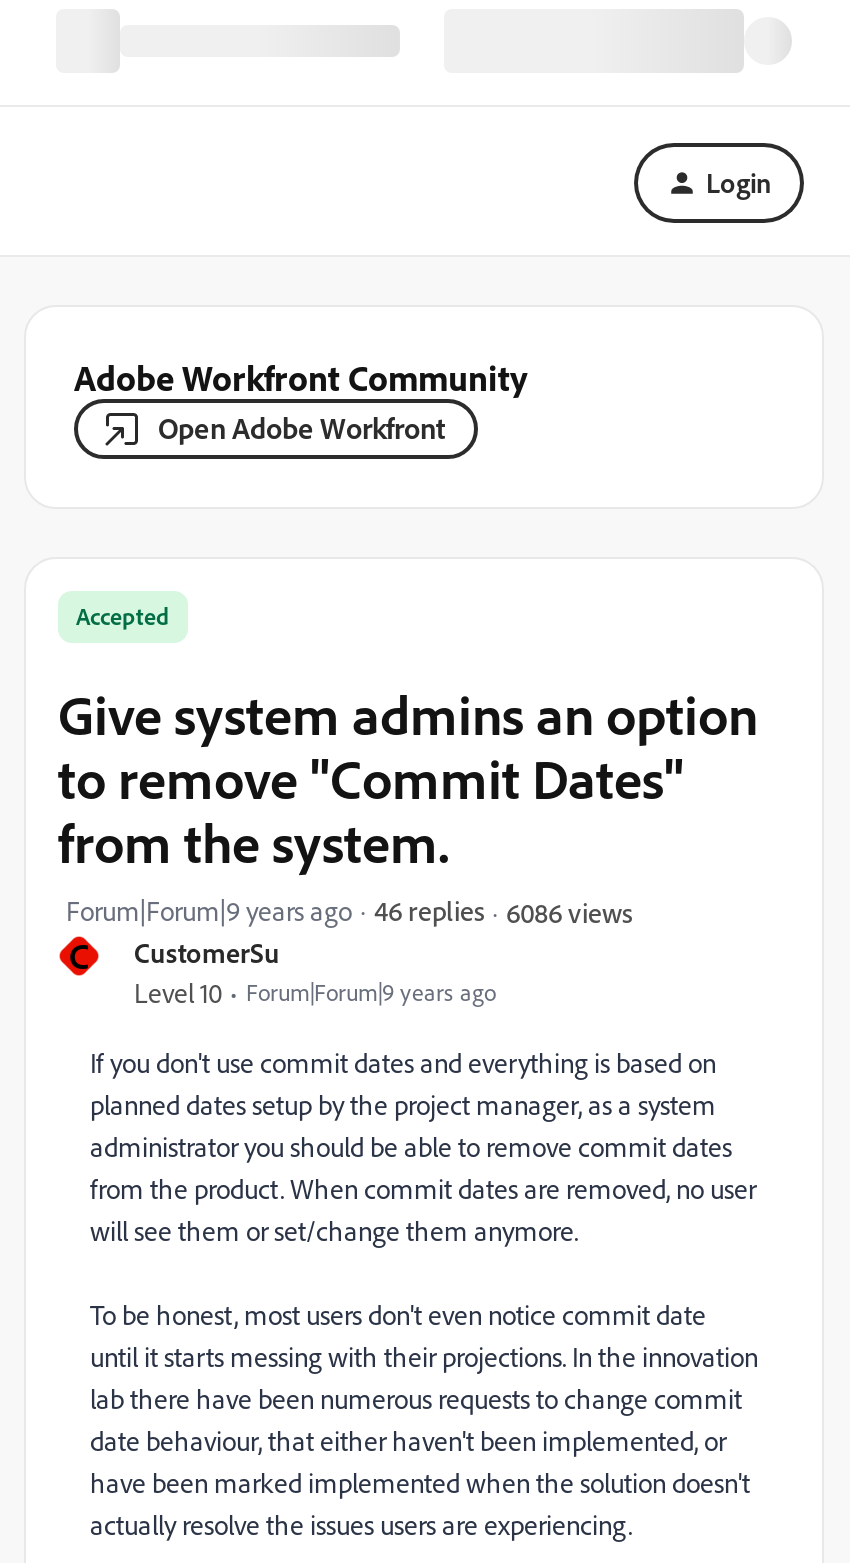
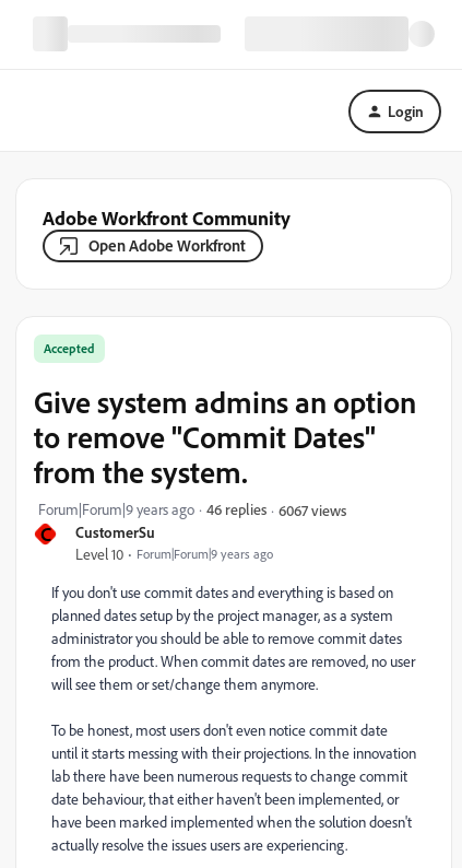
[506,894,632,928] 6086 views -> [279,500,346,519] 6067 views

